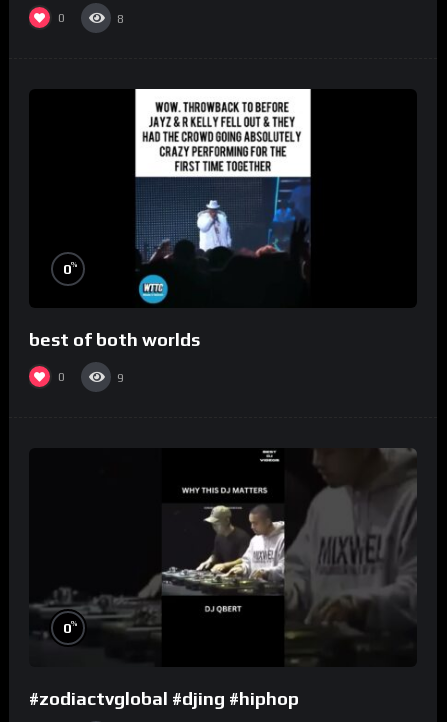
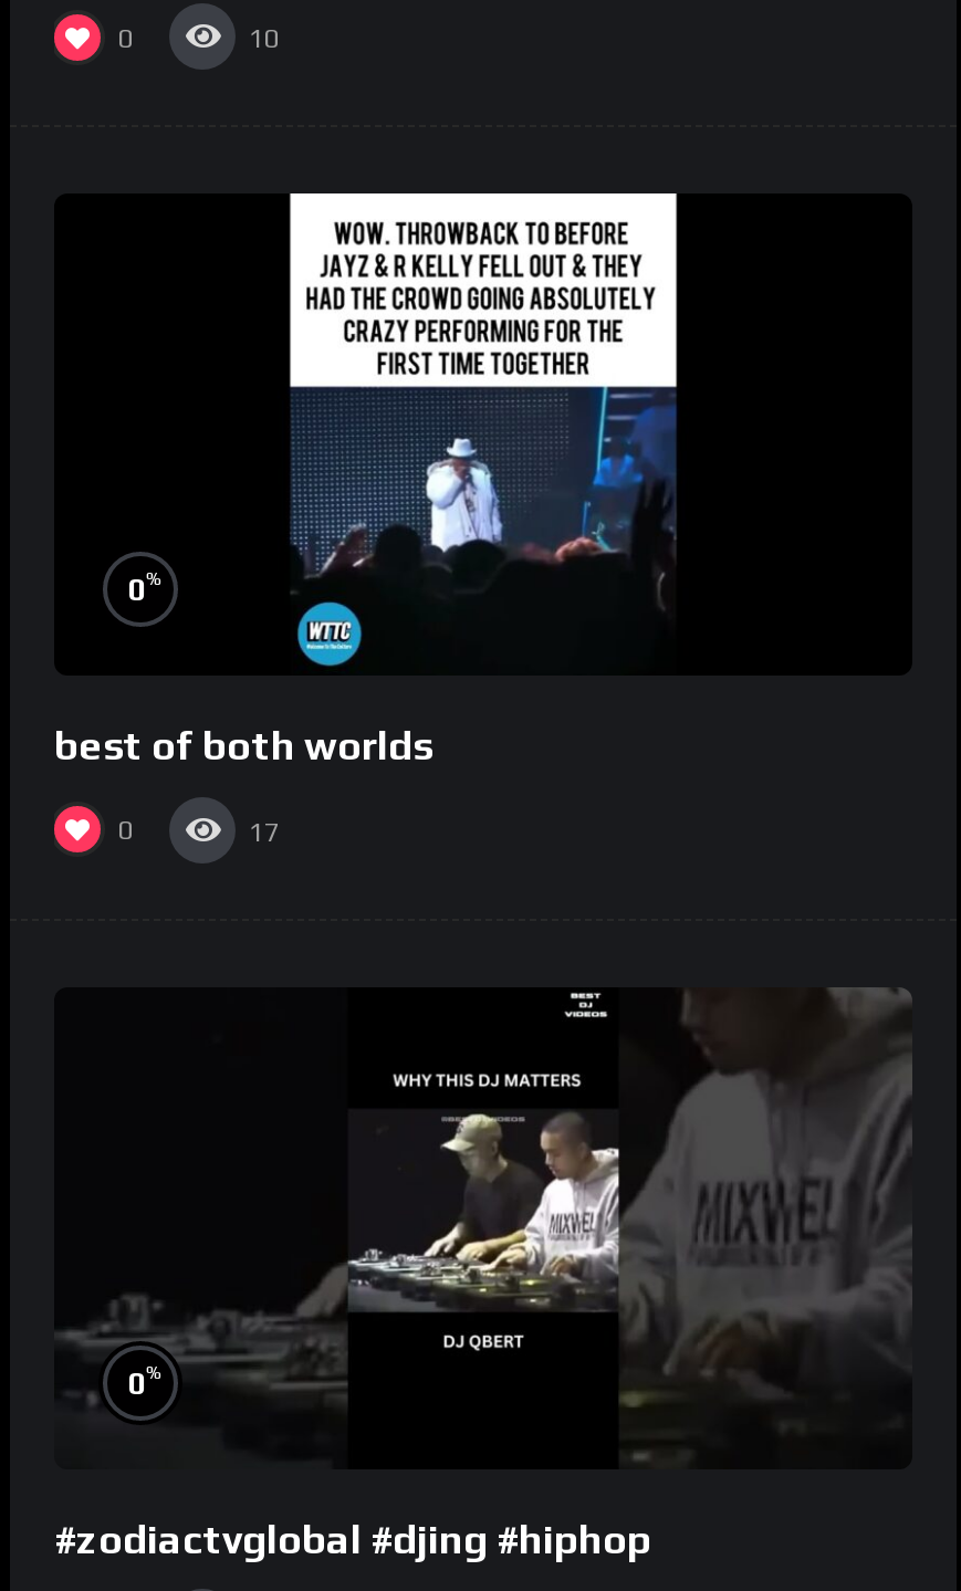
[117,12,124,26] 8 -> [249,24,280,55] 10
[117,371,124,385] 9 -> [249,816,280,847] 17

